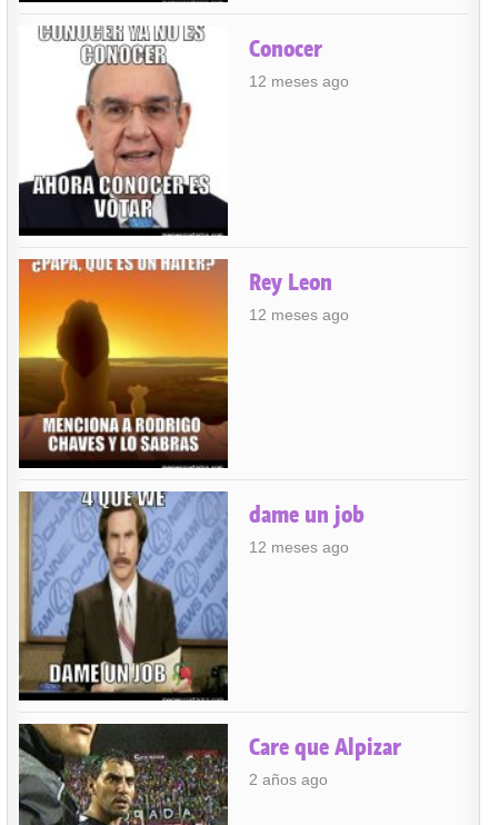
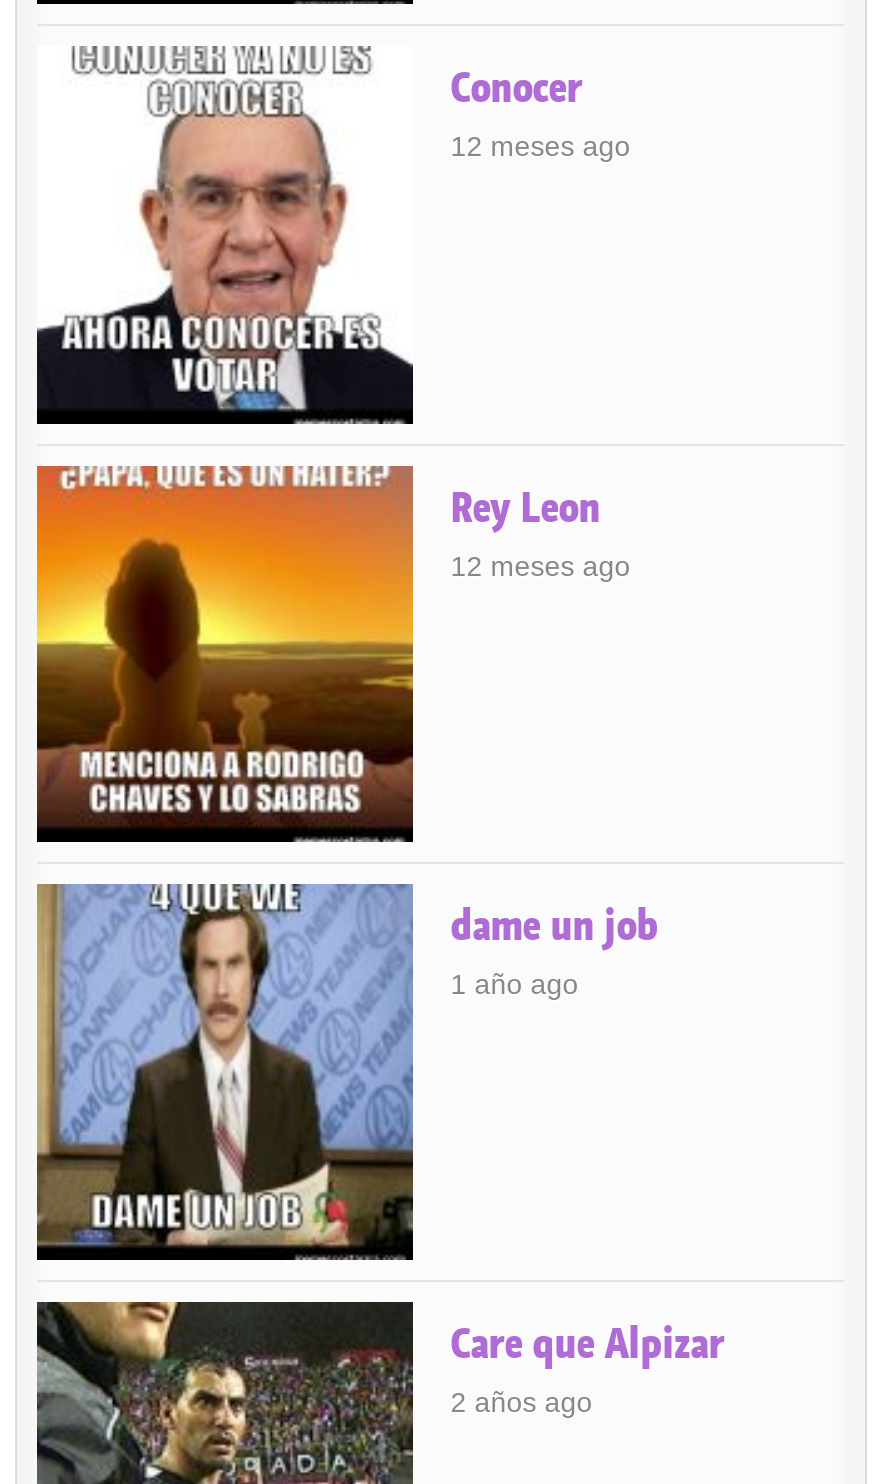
[249,538,349,555] 12 meses ago -> [451,967,579,999] 1 año ago

